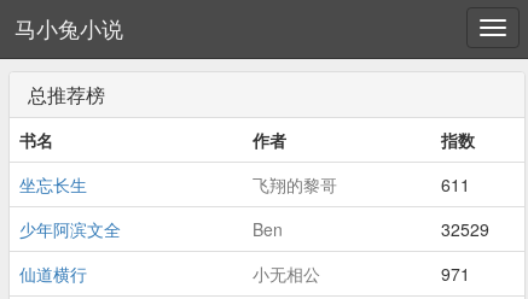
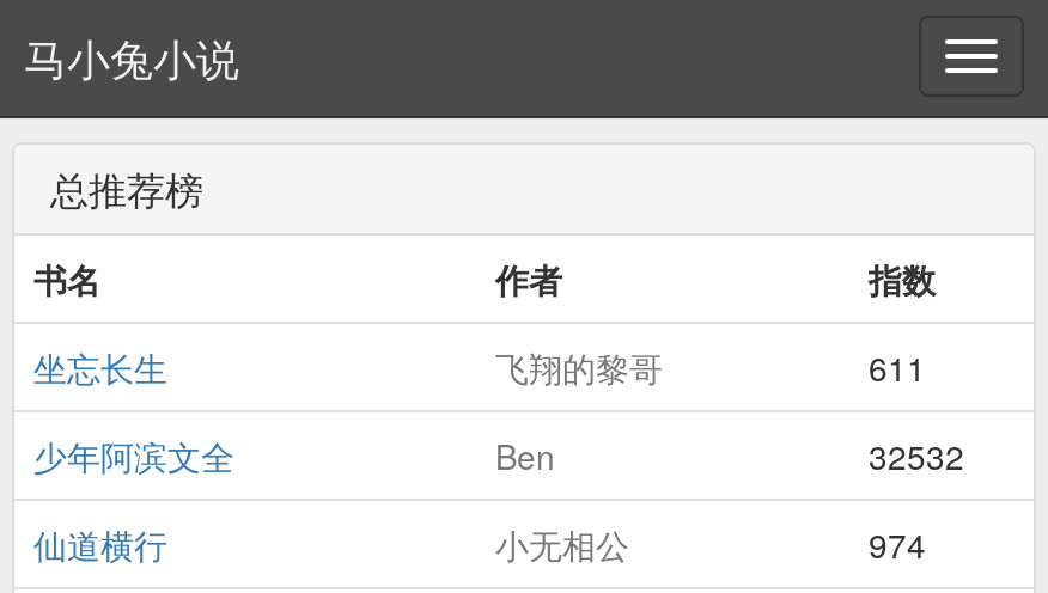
[441,217,489,241] 32529 -> [869,432,964,479] 32532
[441,262,470,286] 971 -> [869,520,926,568] 974

